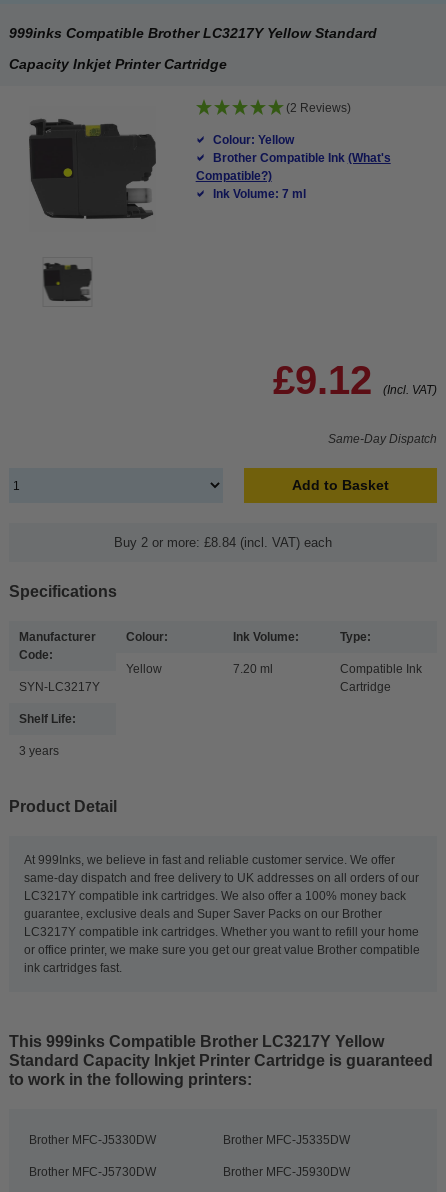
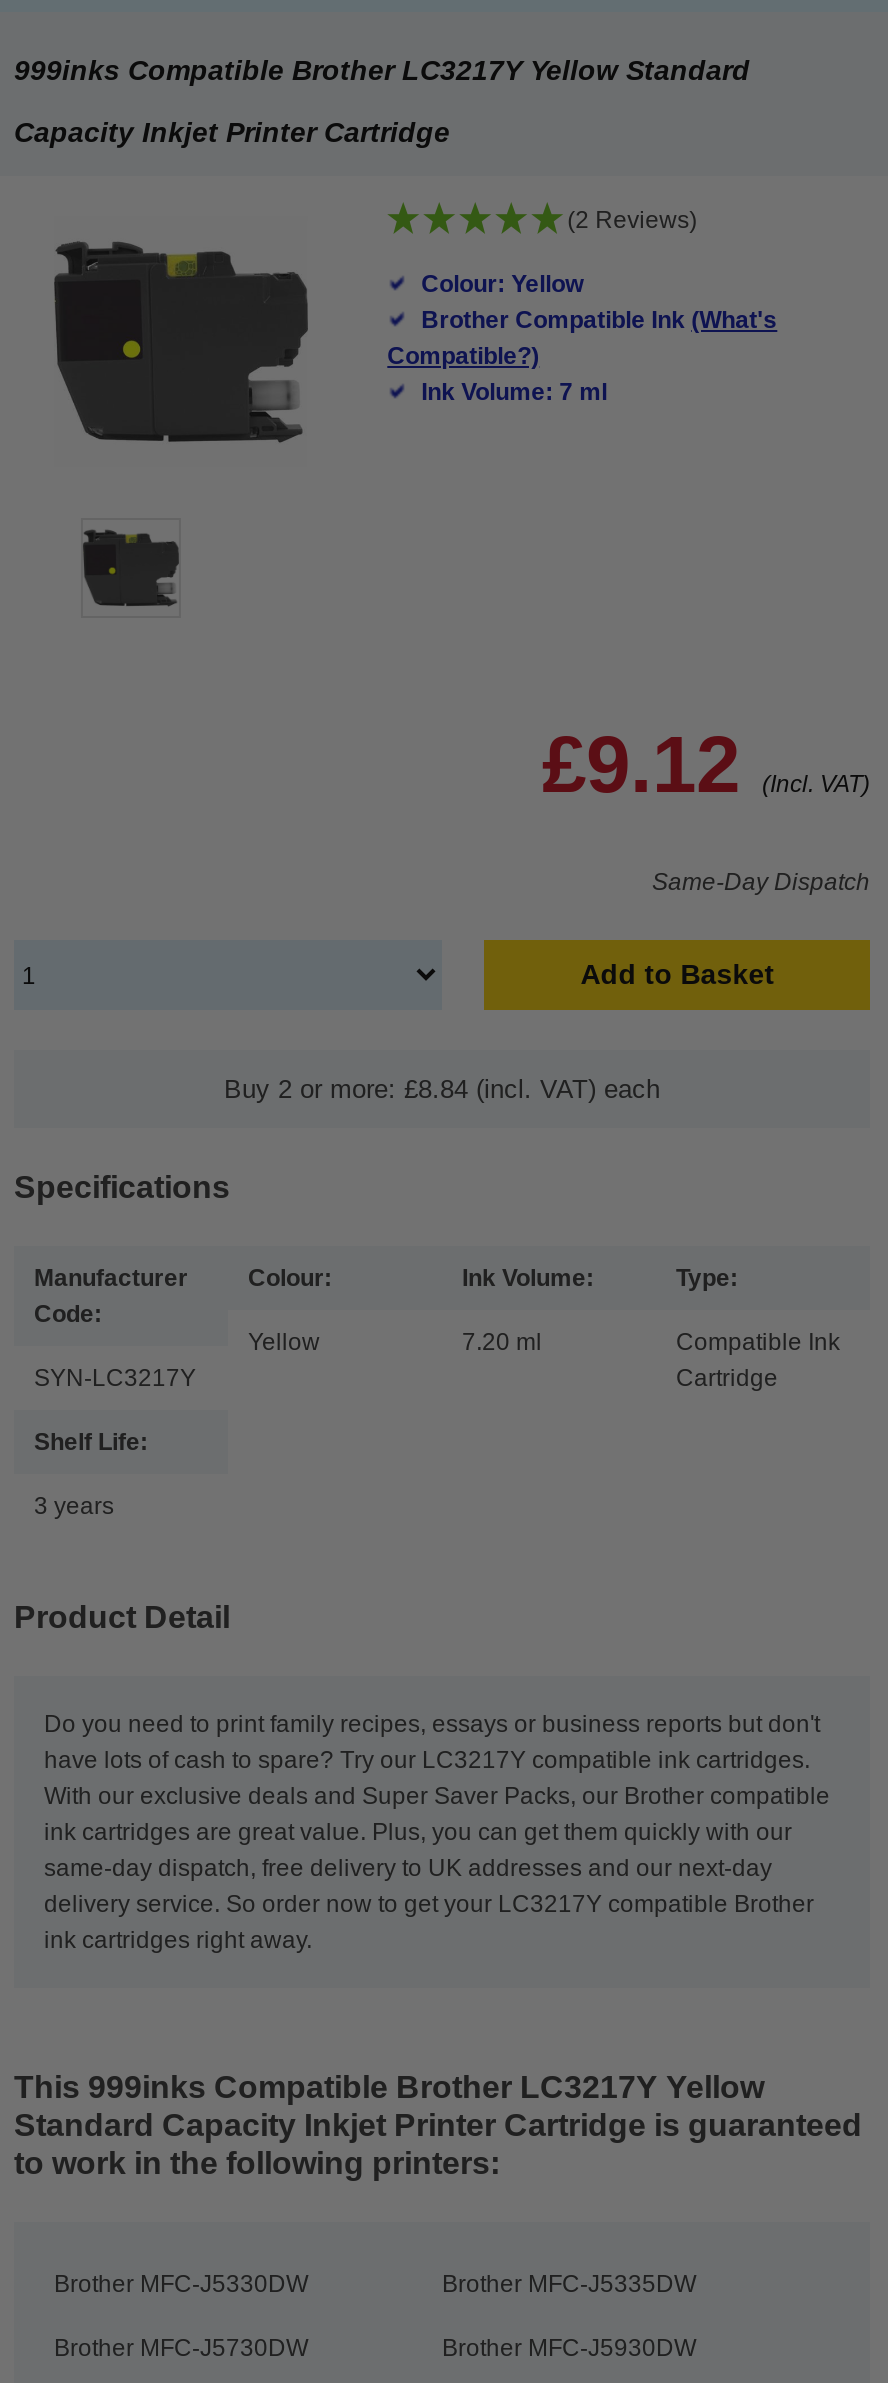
[24,853,420,975] At 999Inks, we believe in fast and reliable customer service. We offer | same-day dispatch and free delivery to UK addresses on all orders of our | LC3217Y compatible ink cartridges. We also offer a 100% money back | guarantee, exclusive deals and Super Saver Packs on our Brother | LC3217Y compatible ink cartridges. Whether you want to refill your home | or office printer, we make sure you get our great value Brother compatible | ink cartridges fast. -> [44,1711,830,1955] Do you need to print family recipes, essays or business reports but don't | have lots of cash to spare? Try our LC3217Y compatible ink cartridges. | With our exclusive deals and Super Saver Packs, our Brother compatible | ink cartridges are great value. Plus, you can get them quickly with our | same-day dispatch, free delivery to UK addresses and our next-day | delivery service. So order now to get your LC3217Y compatible Brother | ink cartridges right away.

